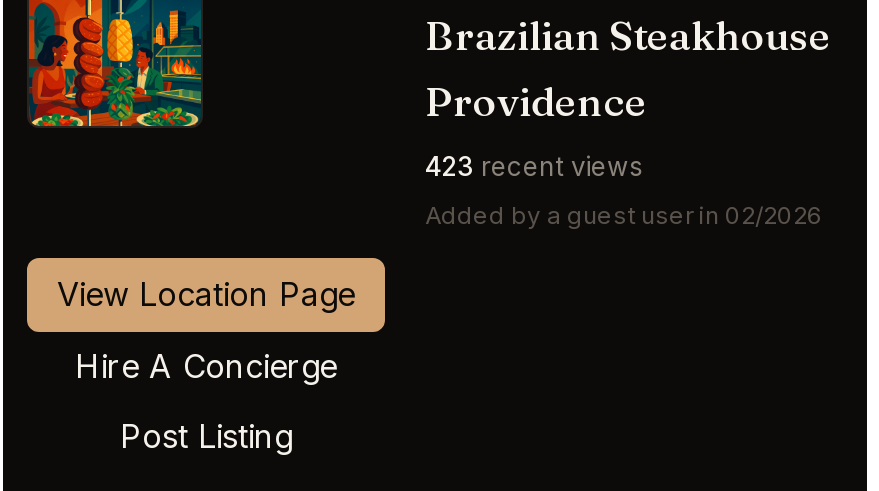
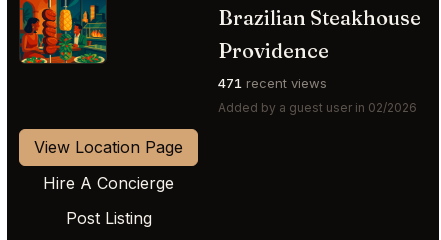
[425,149,643,181] 423 recent views -> [218,74,327,90] 471 recent views

